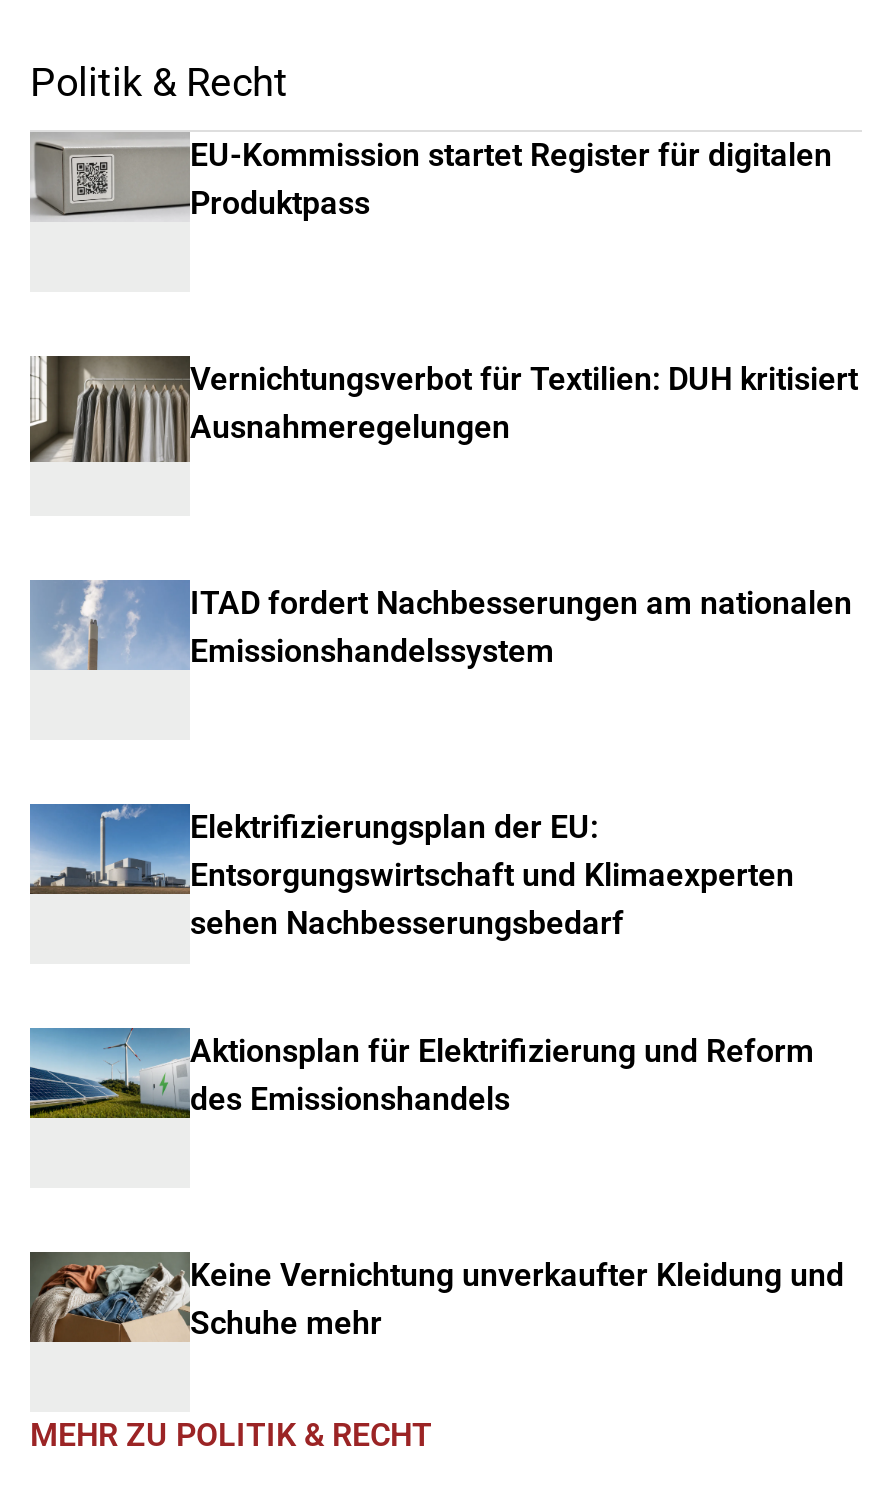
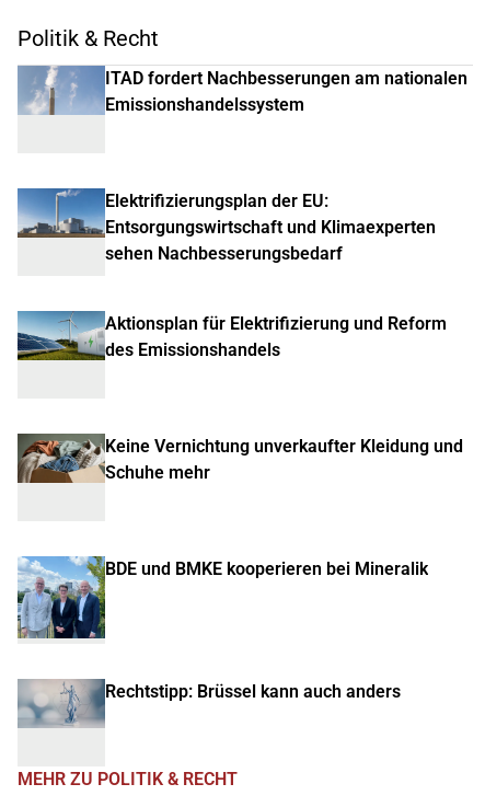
[30,132,832,222] [image] | EU-Kommission startet Register für digitalen | Produktpass -> none
[28,354,858,464] [image] | Vernichtungsverbot für Textilien: DUH kritisiert | Ausnahmeregelungen -> none
moved [30,580,852,1342] -> [18,66,467,483]: [image] | ITAD fordert Nachbesserungen am nationalen | Emissionshandelssystem | ... | Keine Vernichtung unverkaufter Kleidung und | Schuhe mehr
none -> [16,556,428,639] [image] | BDE und BMKE kooperieren bei Mineralik
none -> [16,679,401,728] [image] | Rechtstipp: Brüssel kann auch anders

